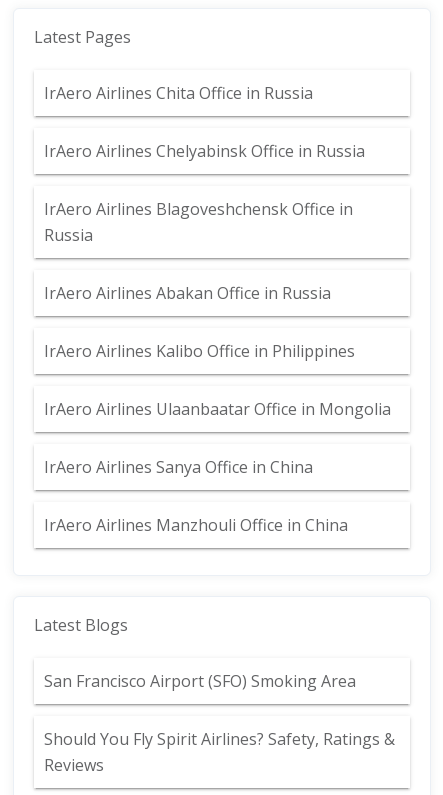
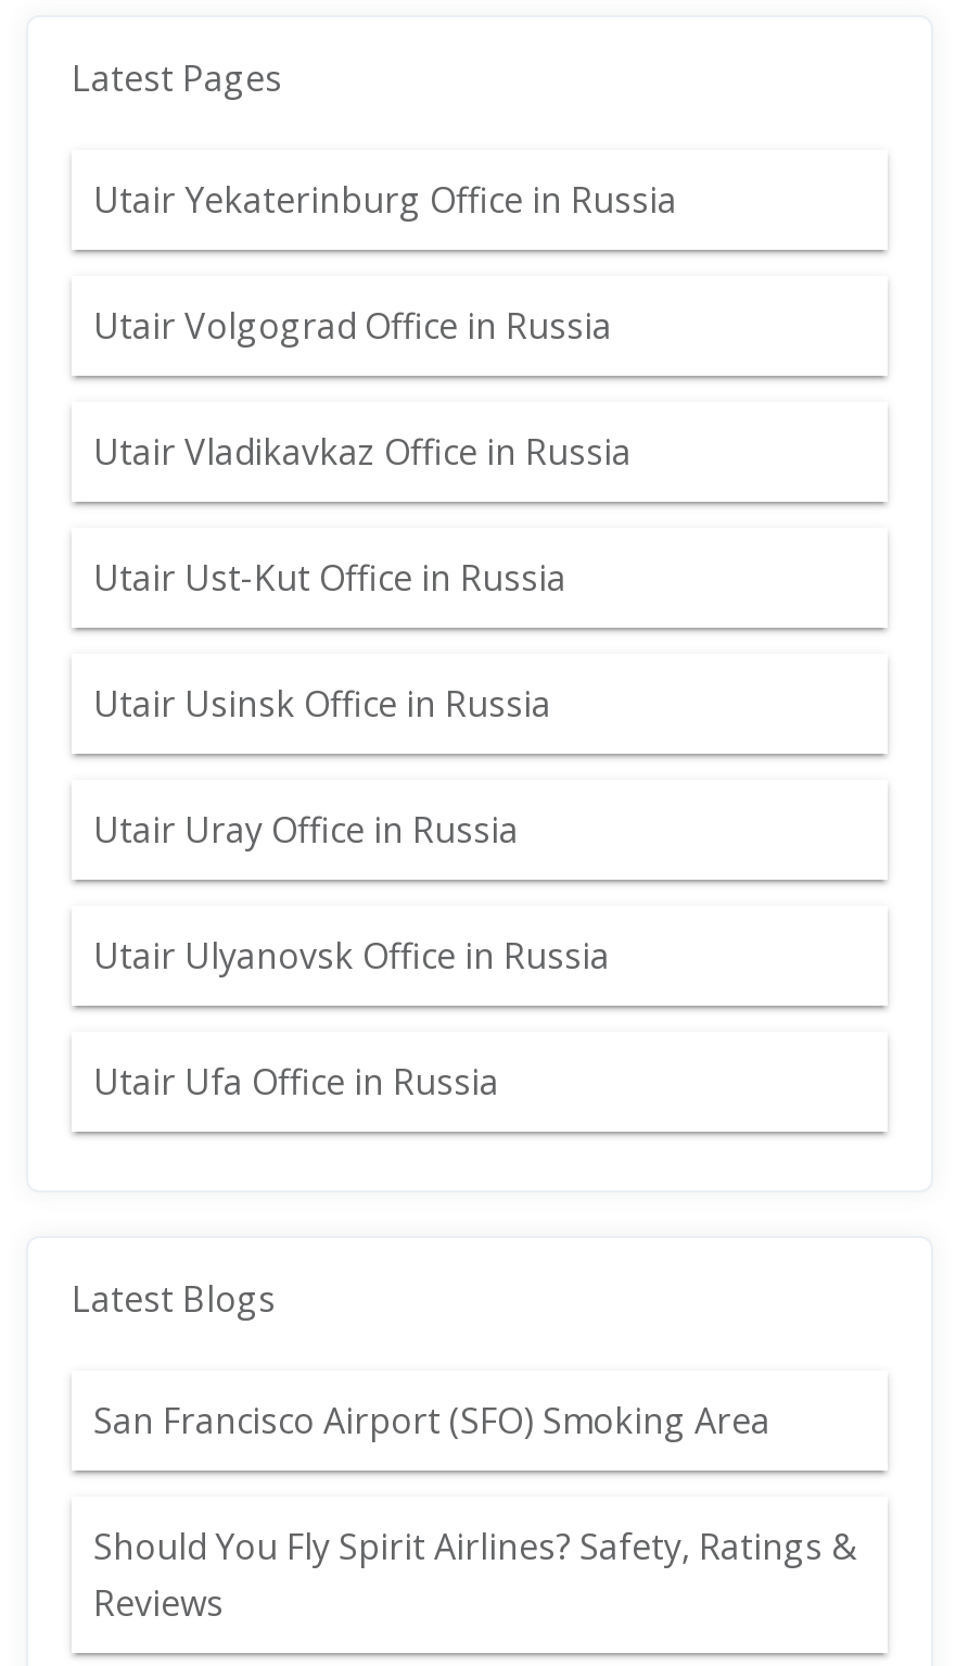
[44,82,313,104] IrAero Airlines Chita Office in Russia -> [93,176,677,224] Utair Yekaterinburg Office in Russia
[44,140,365,162] IrAero Airlines Chelyabinsk Office in Russia -> [93,302,612,350] Utair Volgograd Office in Russia
[44,198,353,246] IrAero Airlines Blagoveshchensk Office in | Russia -> [93,428,632,476] Utair Vladikavkaz Office in Russia
[44,282,331,304] IrAero Airlines Abakan Office in Russia -> [93,554,566,602] Utair Ust-Kut Office in Russia
[44,340,355,362] IrAero Airlines Kalibo Office in Philippines -> [93,680,551,728] Utair Usinsk Office in Russia
[44,398,391,420] IrAero Airlines Ulaanbaatar Office in Mongolia -> [93,806,519,854] Utair Uray Office in Russia
[44,456,313,478] IrAero Airlines Sanya Office in China -> [93,932,610,980] Utair Ulyanovsk Office in Russia
[44,514,348,536] IrAero Airlines Manzhouli Office in China -> [93,1058,499,1106] Utair Ufa Office in Russia

